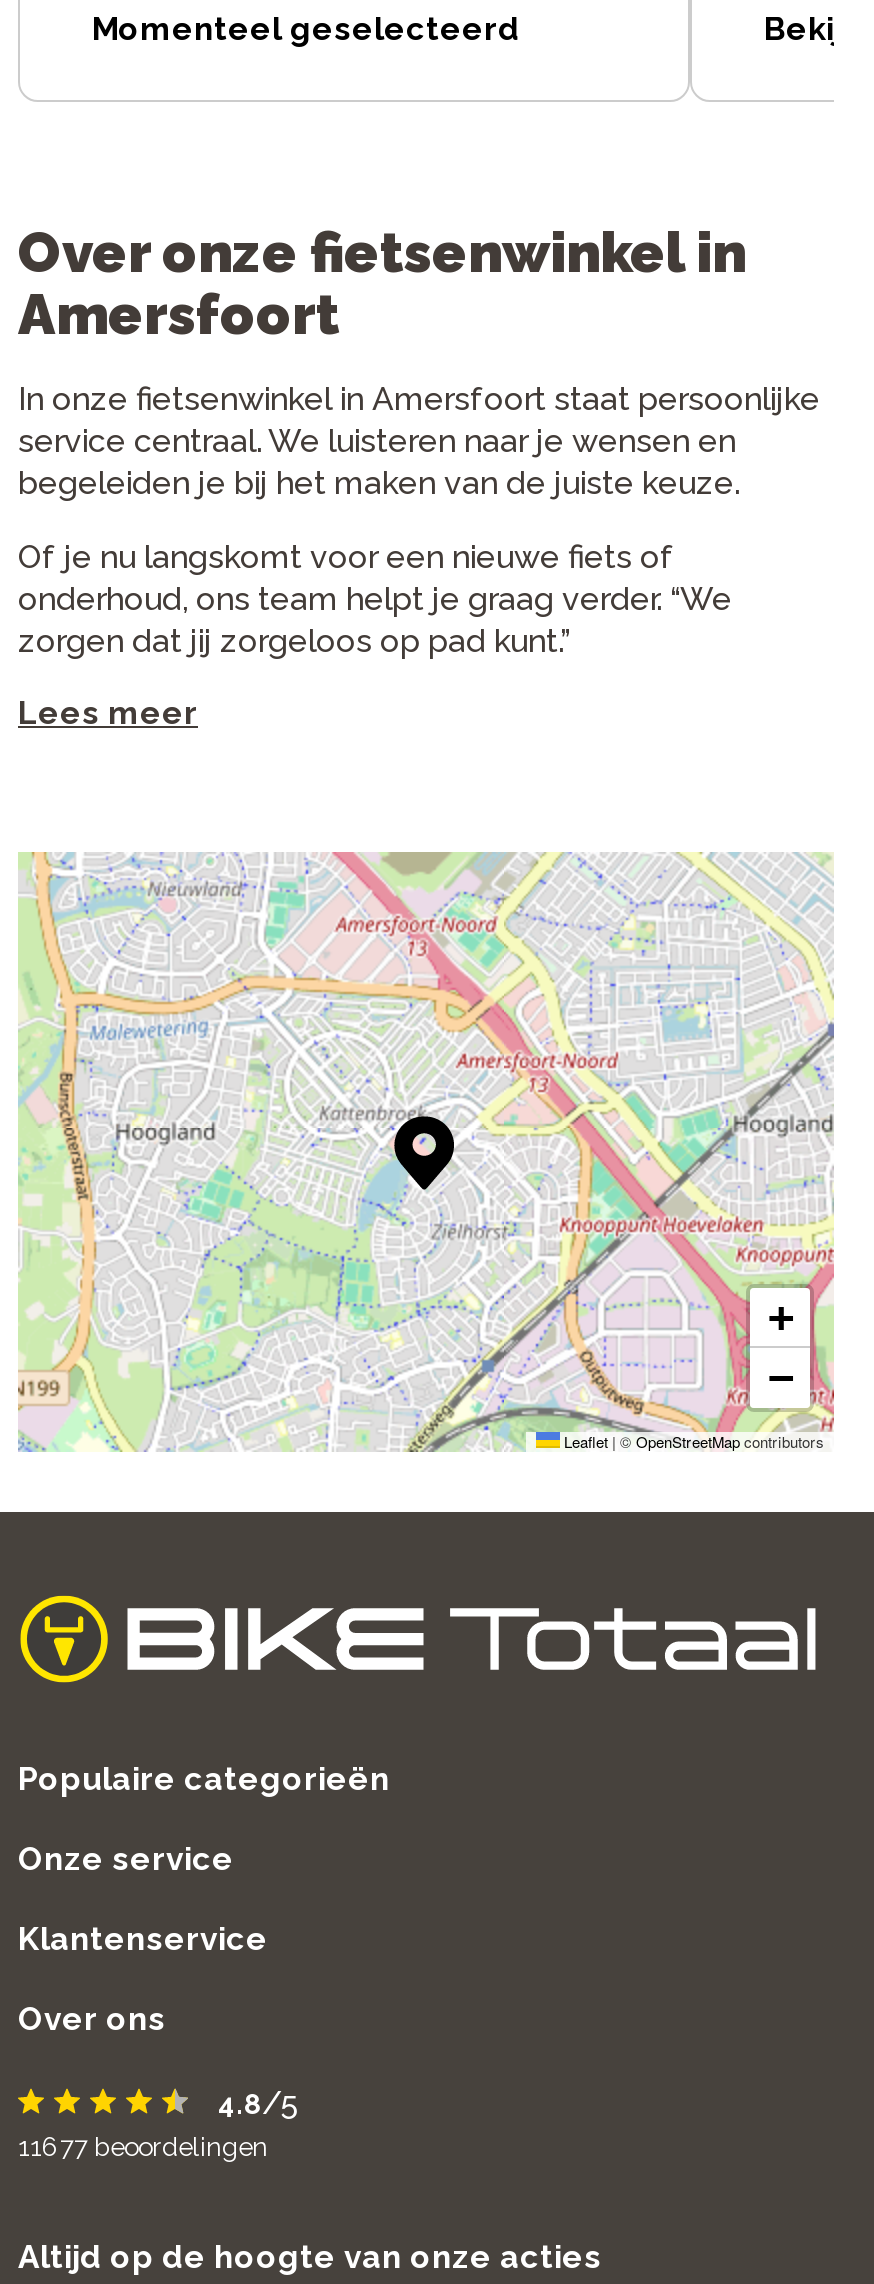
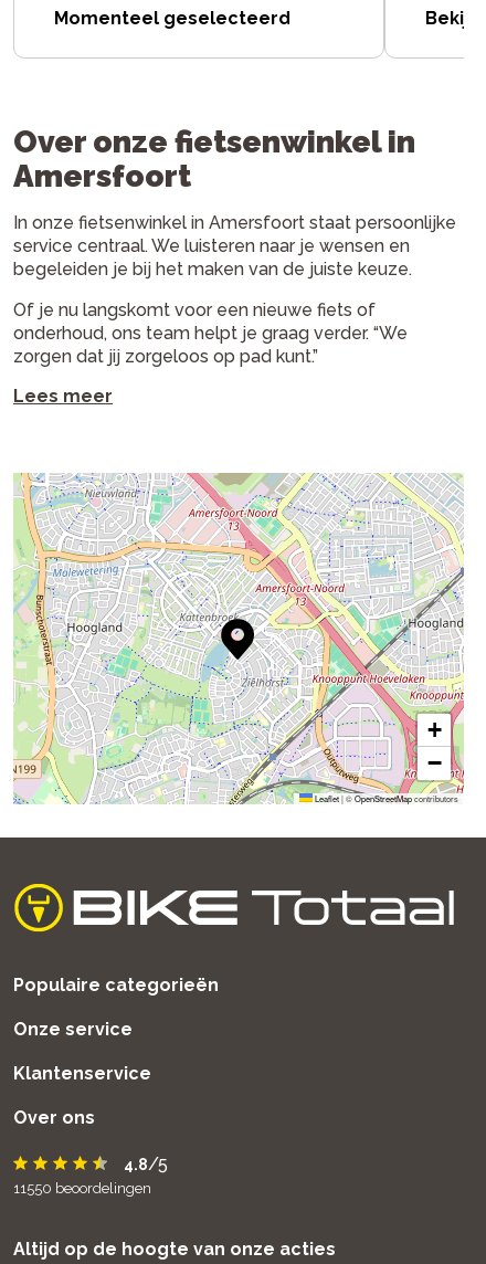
[18,2133,268,2163] 11677 beoordelingen -> [13,1180,151,1197] 11550 beoordelingen

